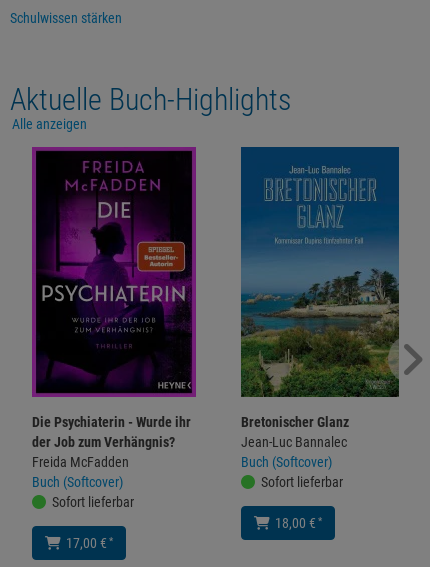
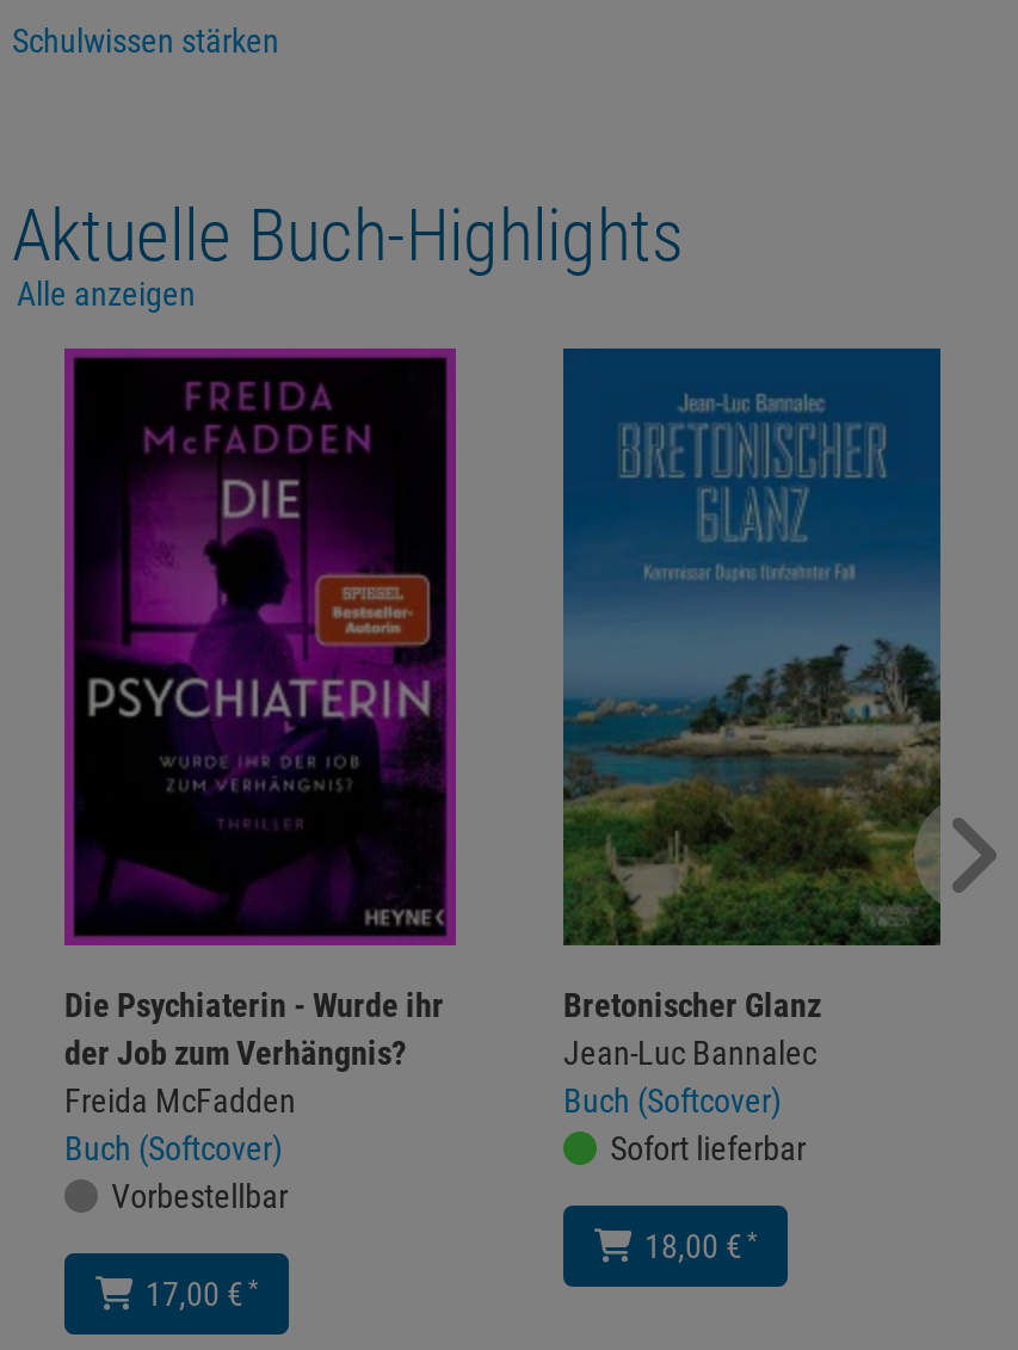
[52,494,134,510] Sofort lieferbar -> [111,1178,288,1216] Vorbestellbar

